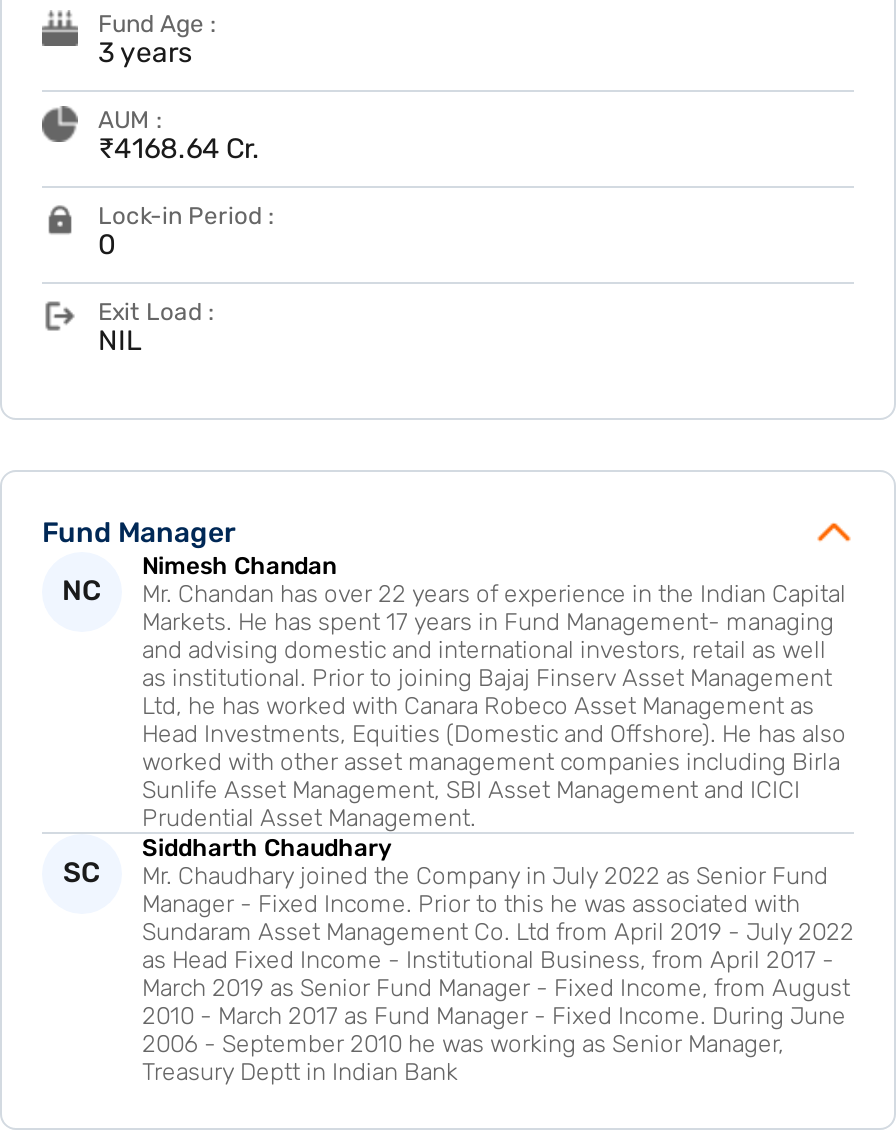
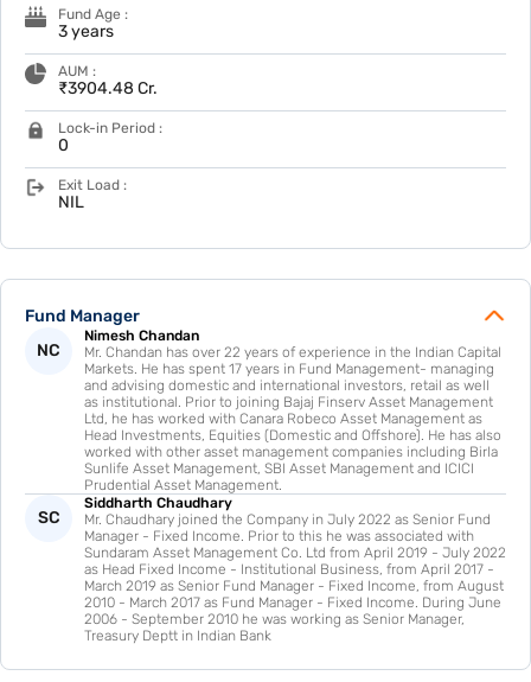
[98,132,260,166] ₹4168.64 Cr. -> [58,78,158,98] ₹3904.48 Cr.

